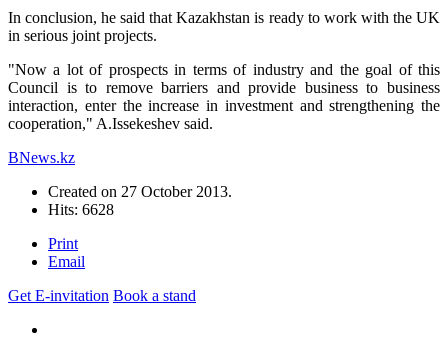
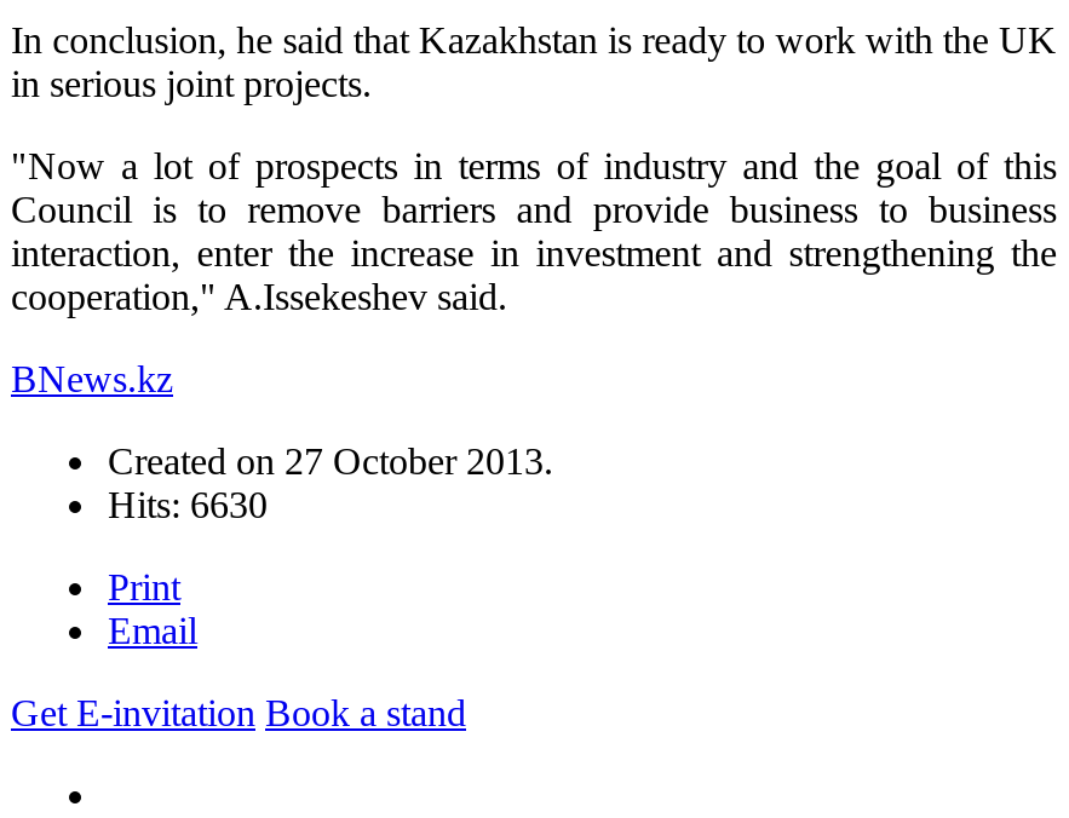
[48,200,114,217] Hits: 6628 -> [108,483,268,524] Hits: 6630

